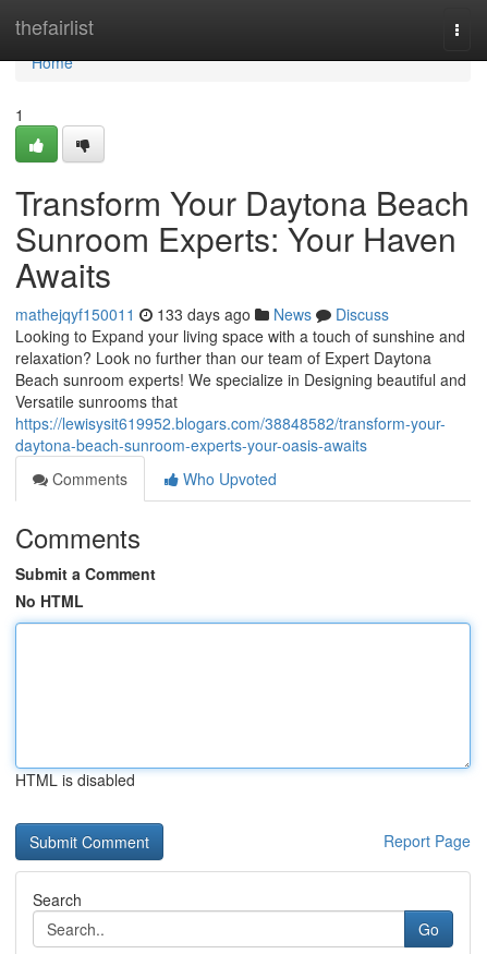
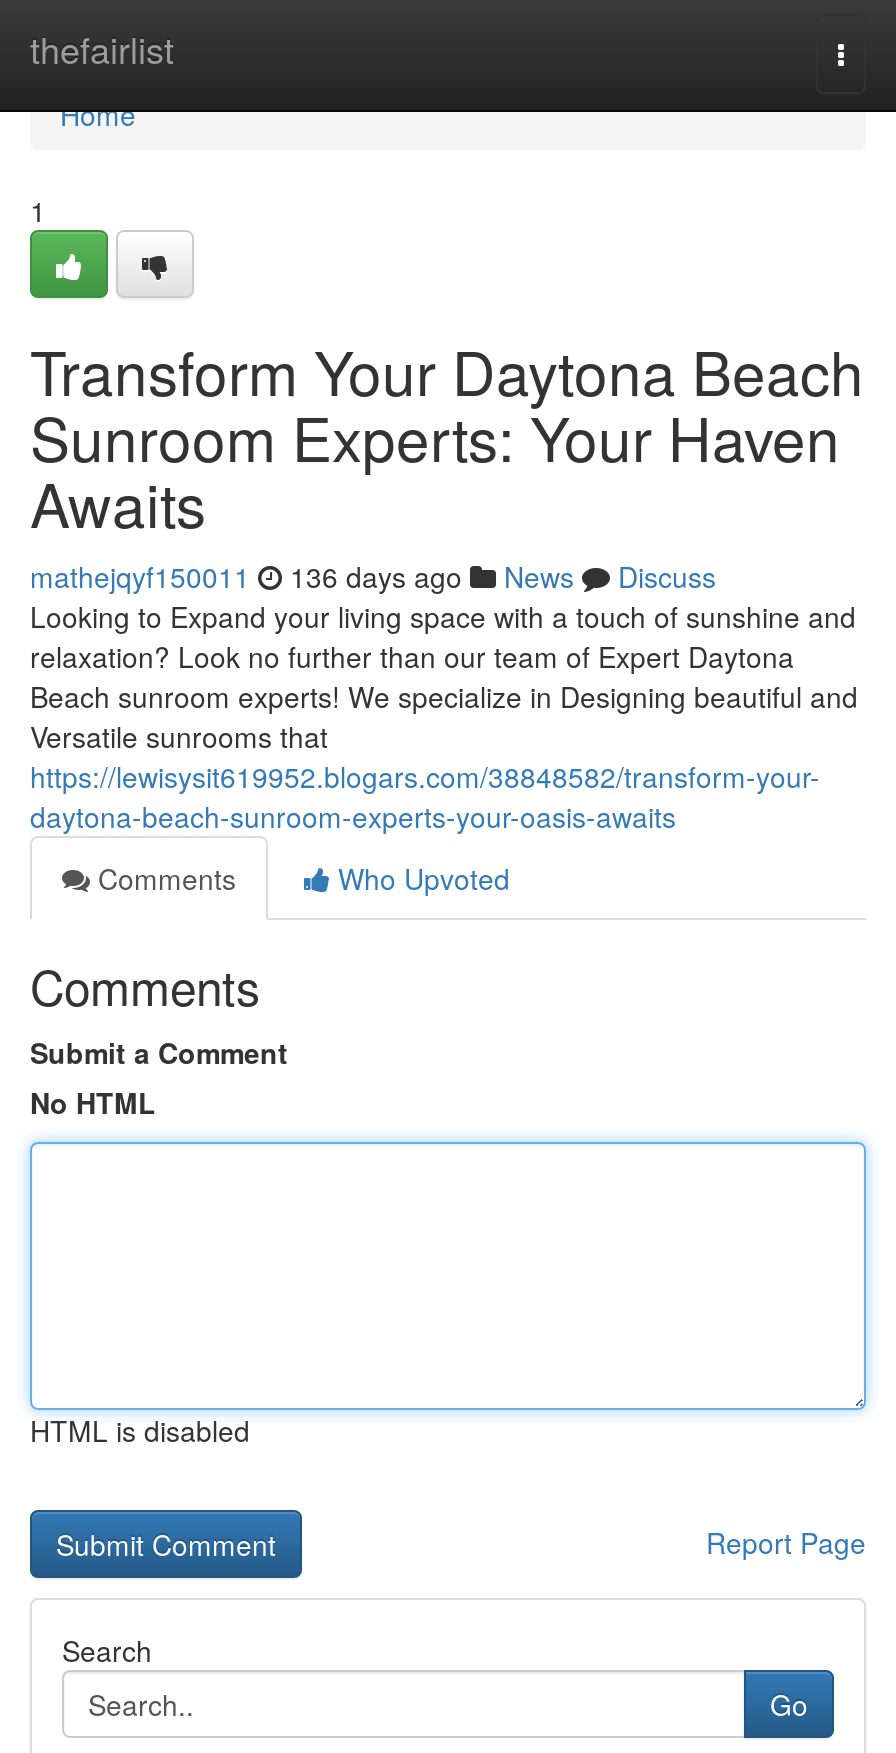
[15,303,389,325] mathejqyf150011 133 days ago News Discuss -> [30,556,716,596] mathejqyf150011 136 days ago News Discuss

